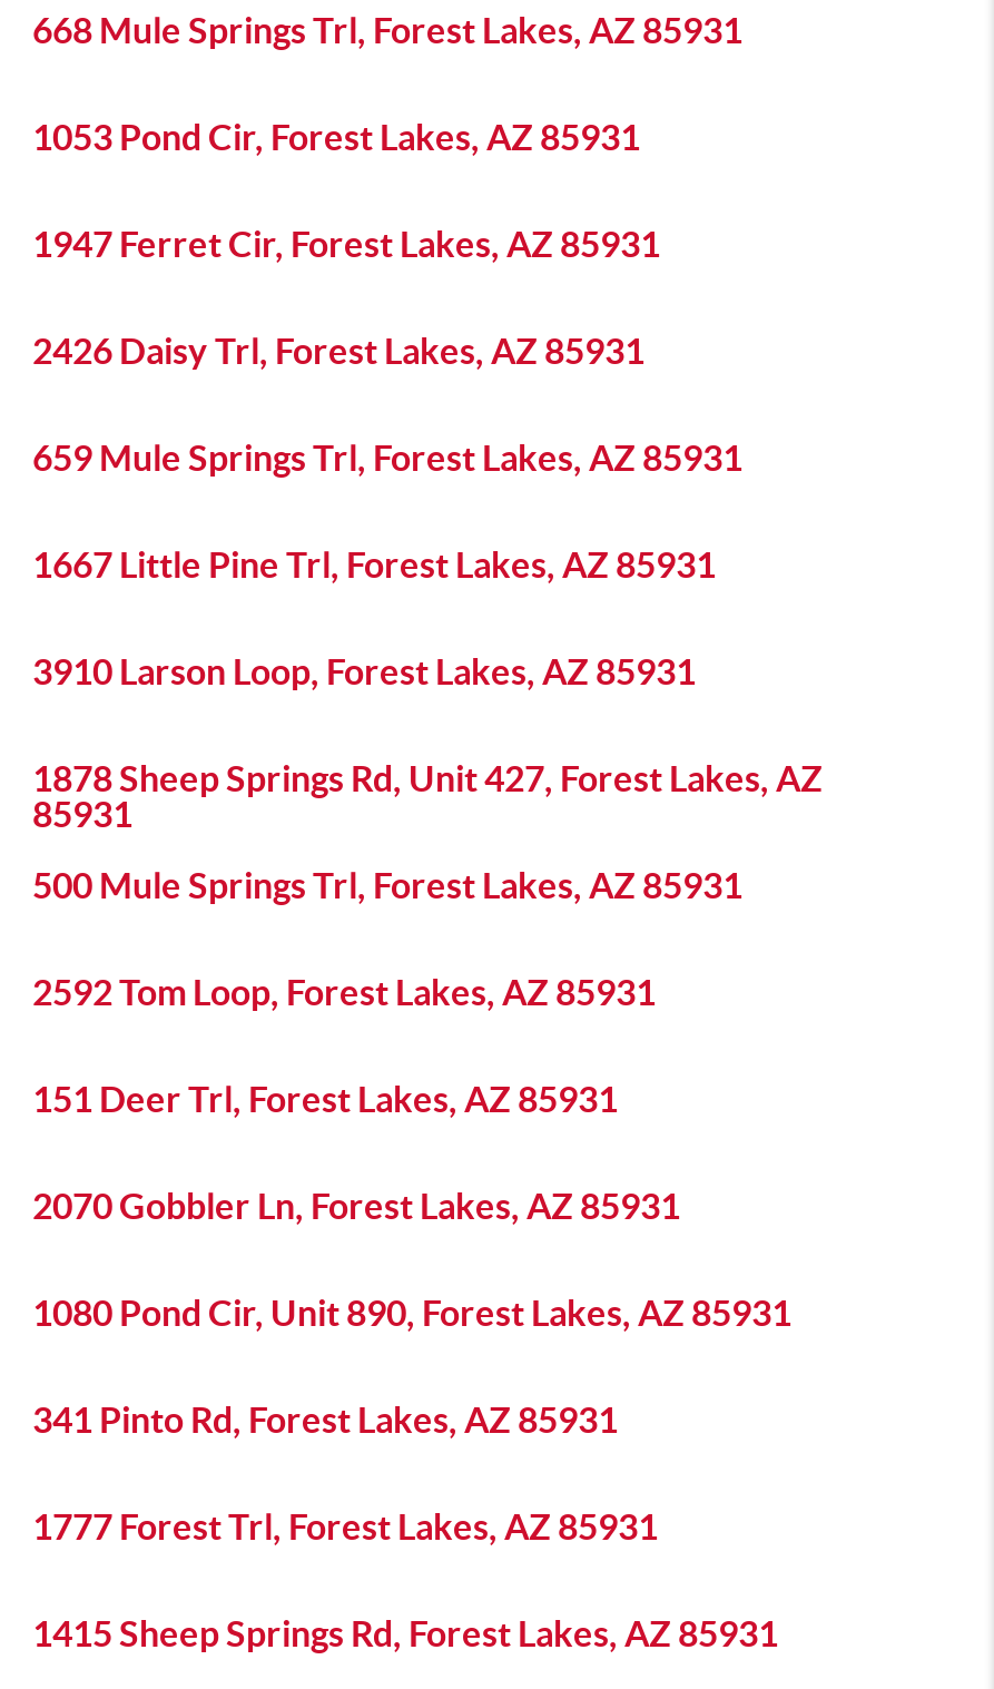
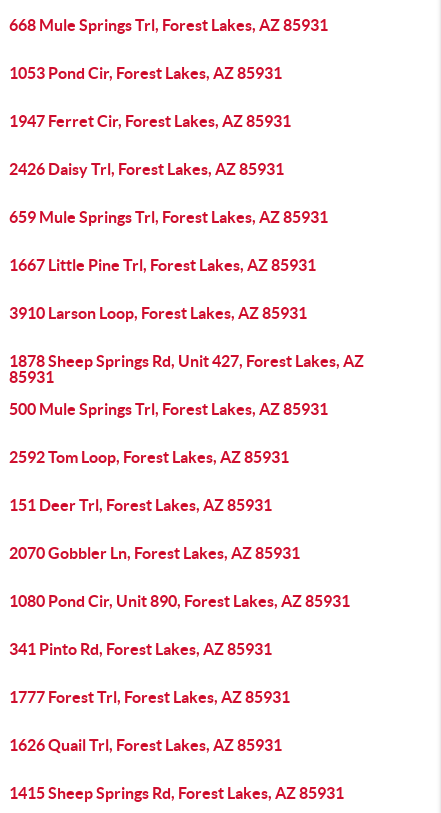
none -> [9,736,282,754] 1626 Quail Trl, Forest Lakes, AZ 85931

